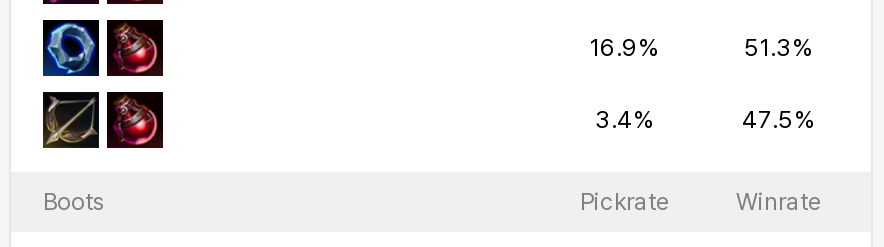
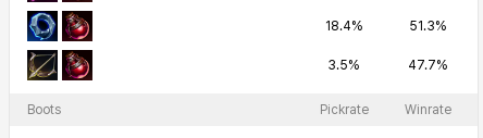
[590,33,660,61] 16.9% -> [325,18,363,33] 18.4%
[595,105,655,133] 3.4% -> [327,57,360,72] 3.5%
[742,105,816,133] 47.5% -> [407,57,448,72] 47.7%

